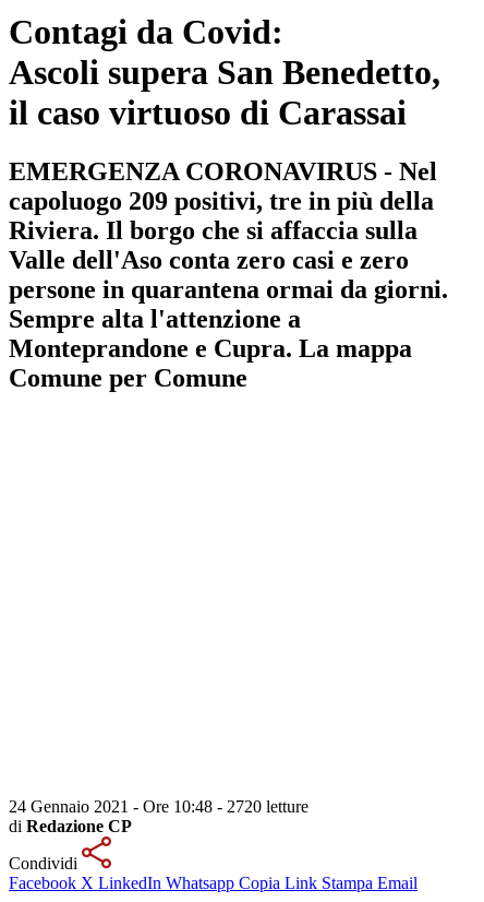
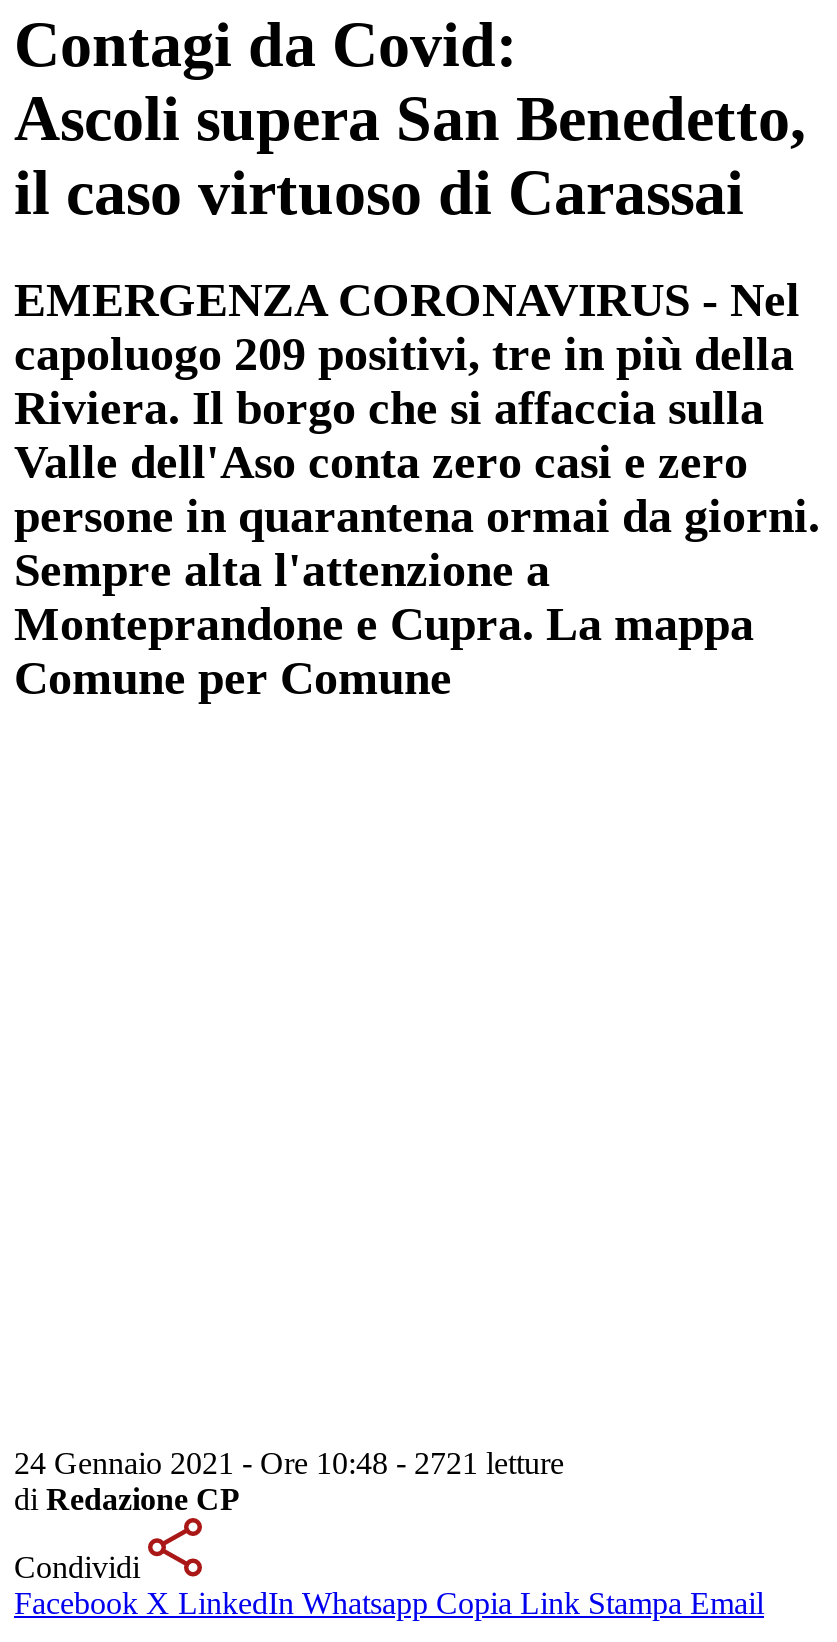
[9,797,308,816] 24 Gennaio 2021 - Ore 10:48 - 2720 letture -> [14,1446,564,1480] 24 Gennaio 2021 - Ore 10:48 - 2721 letture

